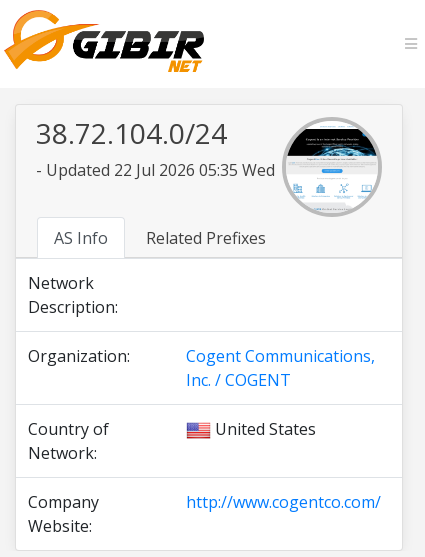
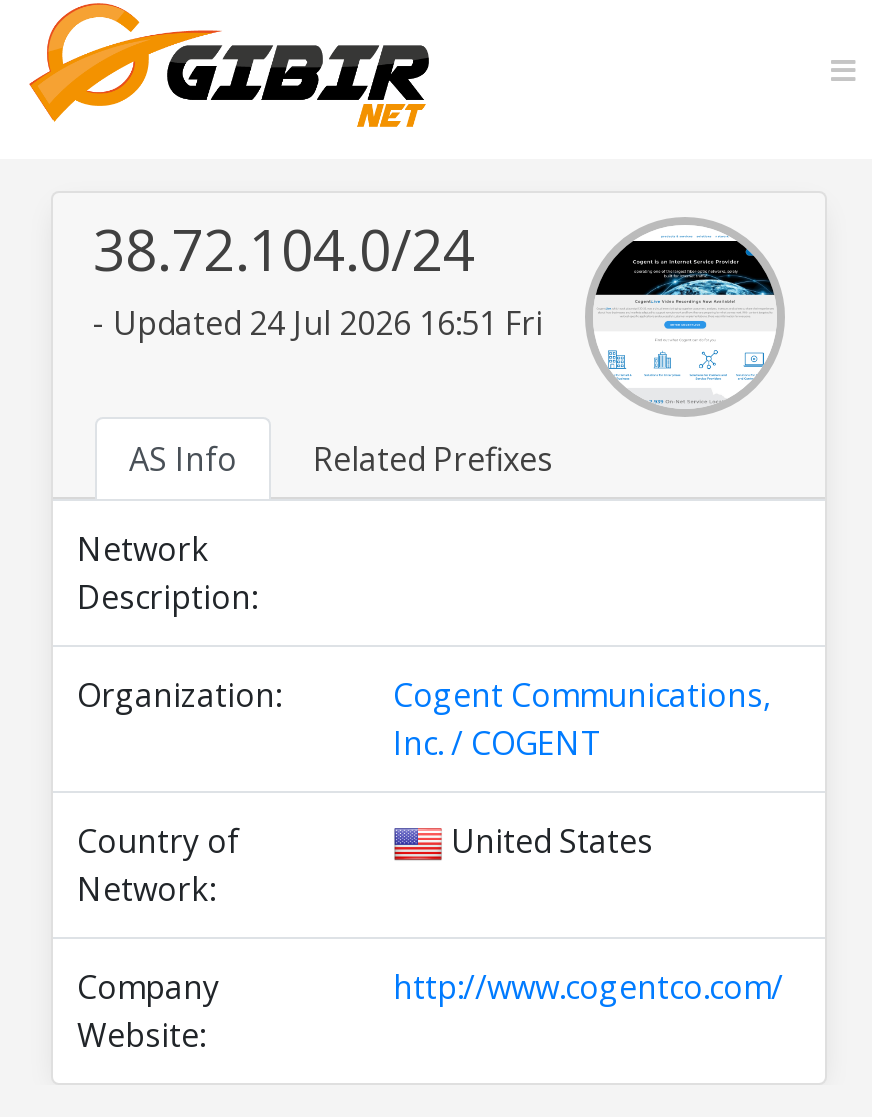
[36,159,275,181] - Updated 22 Jul 2026 05:35 Wed -> [93,301,543,345] - Updated 24 Jul 2026 16:51 Fri

